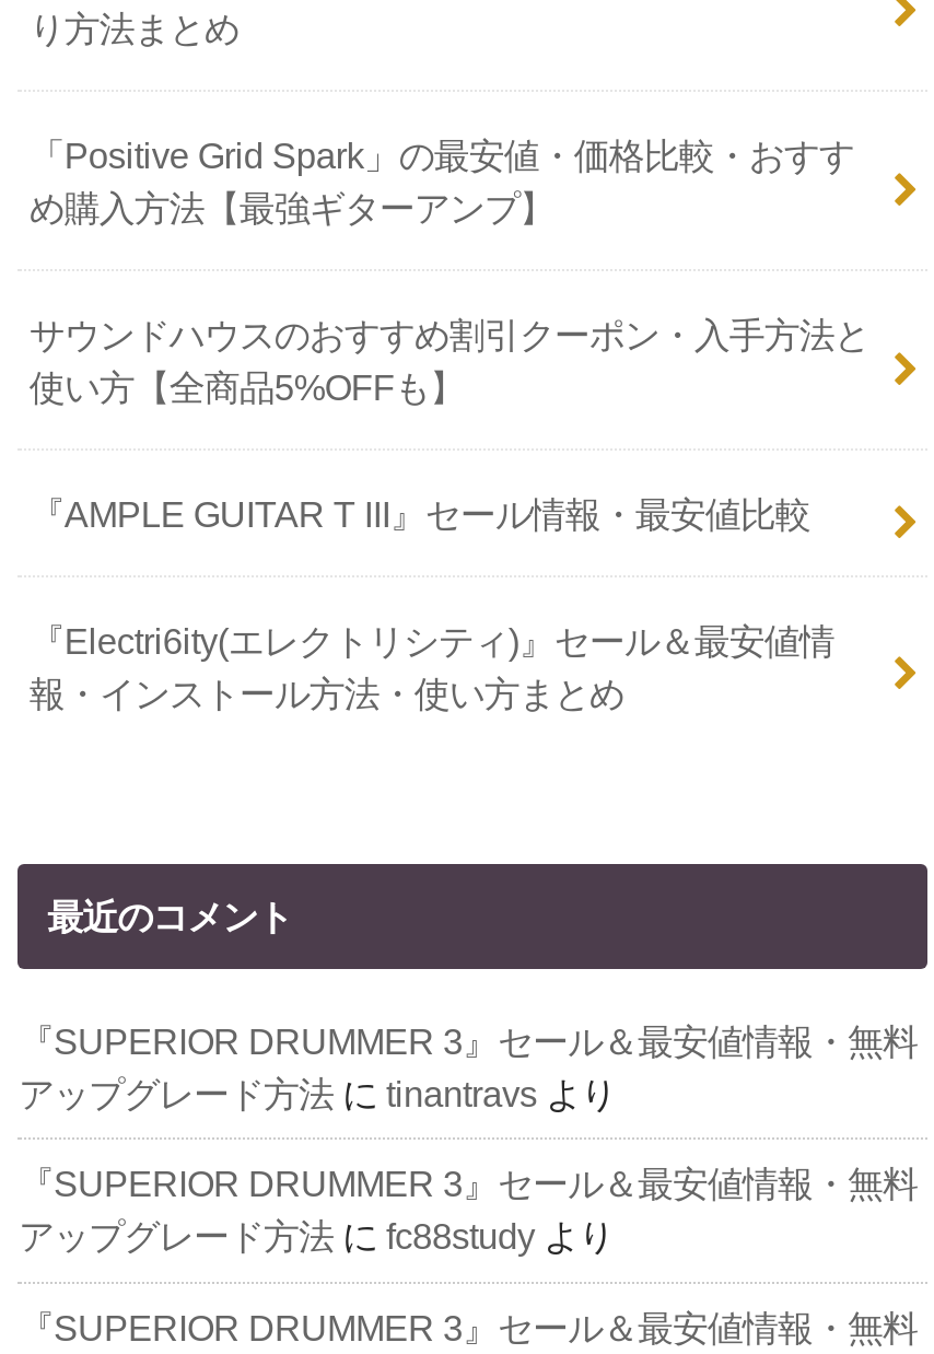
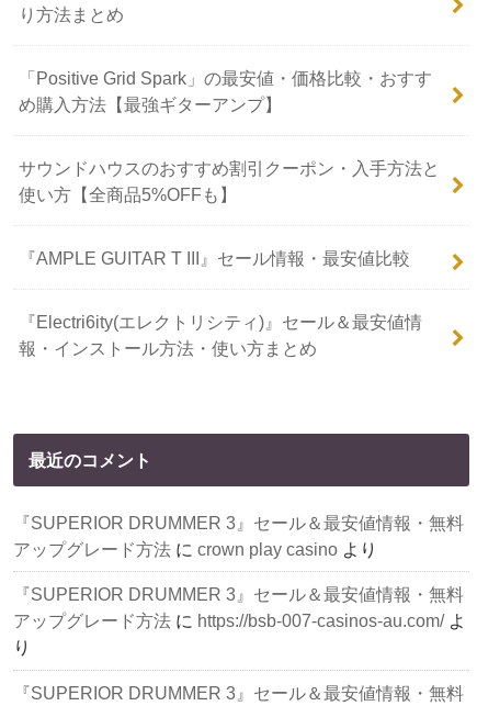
[19,1074,616,1113] アップグレード方法にtinantravsより -> [14,539,378,559] アップグレード方法にcrown play casinoより
[19,1217,614,1256] アップグレード方法にfc88studyより -> [14,611,467,657] アップグレード方法にhttps://bsb-007-casinos-au.com/よ | り

